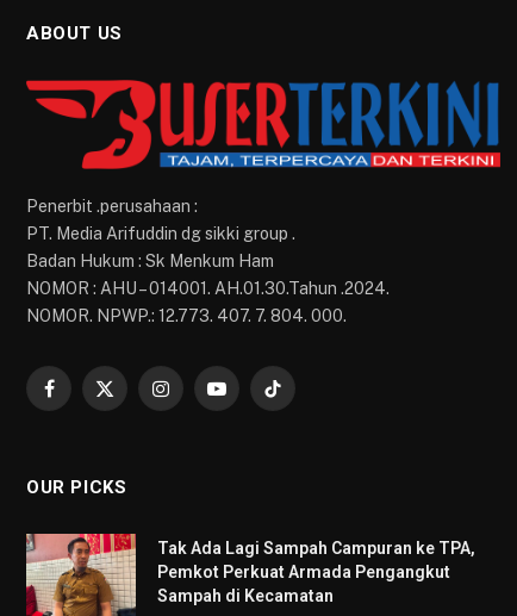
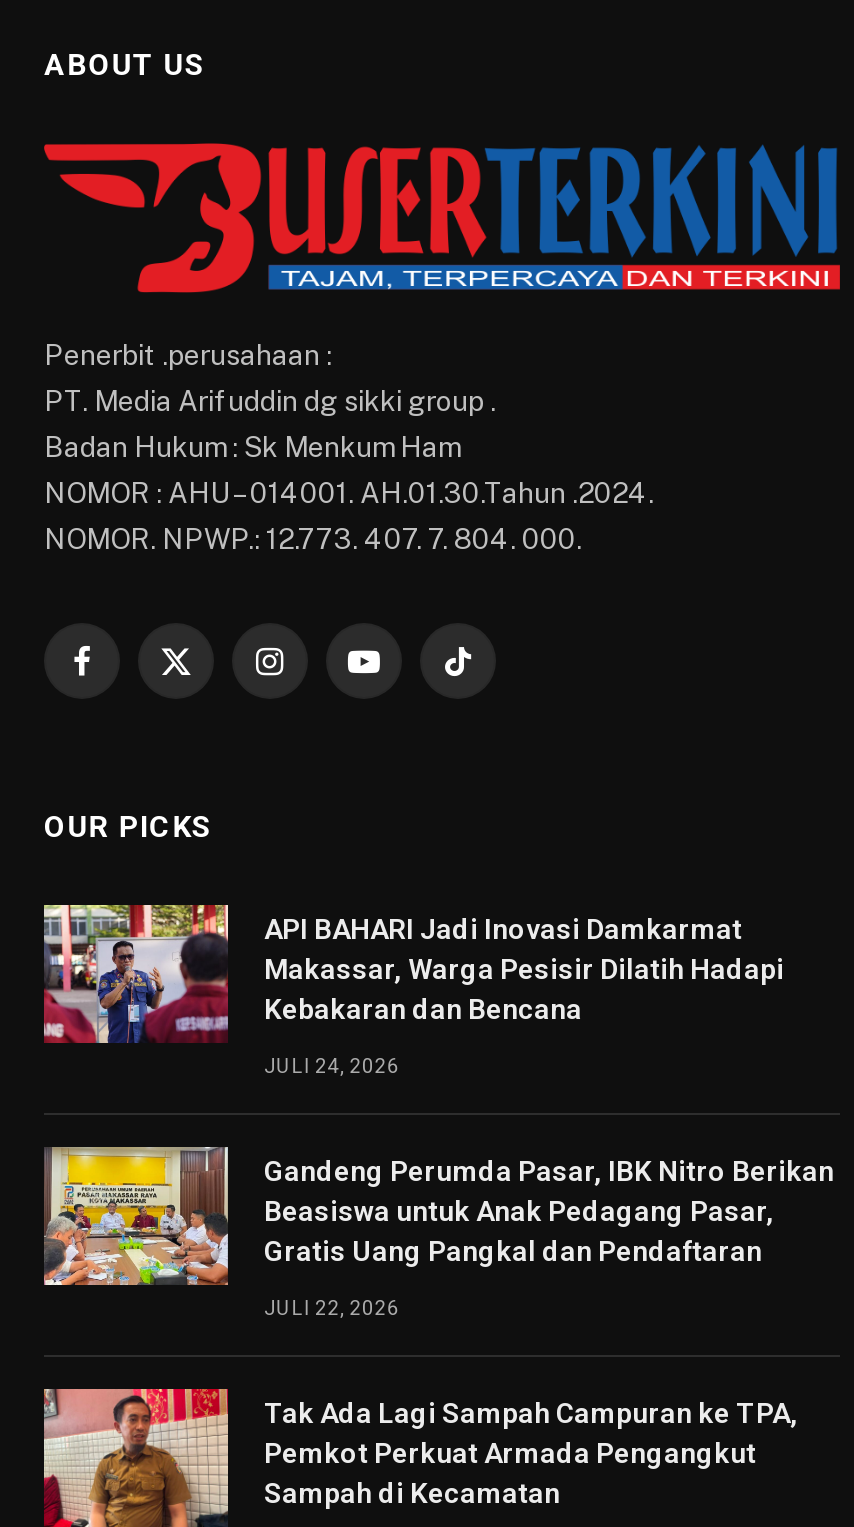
none -> [42,903,834,1318] [image] | API BAHARI Jadi Inovasi Damkarmat | Makassar, Warga Pesisir Dilatih Hadapi | Kebakaran dan Bencana | JULI 24, 2026 | Gandeng Perumda Pasar, IBK Nitro Berikan | Beasiswa untuk Anak Pedagang Pasar, | Gratis Uang Pangkal dan Pendaftaran | JULI 22, 2026
none -> [42,1117,230,1287] [image]

